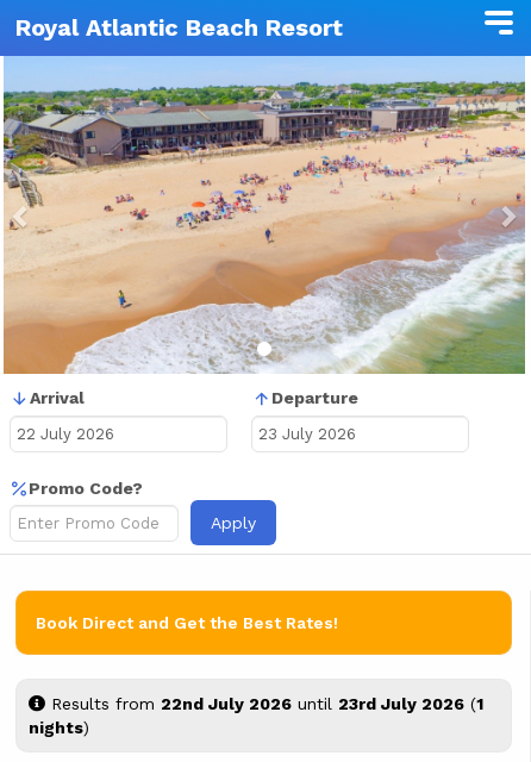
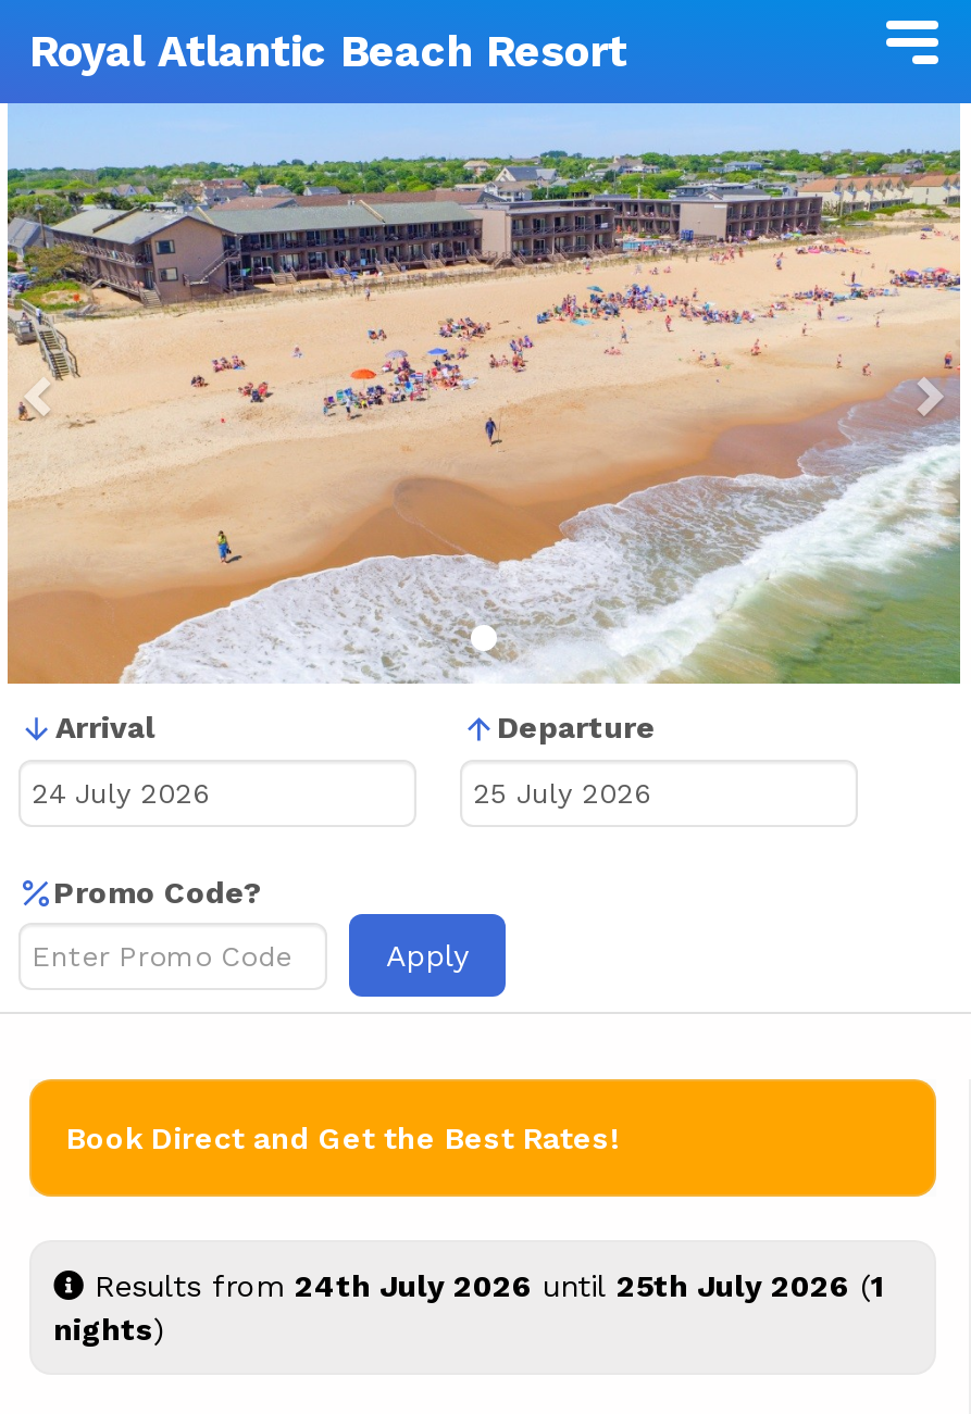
[45,694,483,713] Results from 22nd July 2026 until 23rd July 2026 (1 -> [84,1268,884,1303] Results from 24th July 2026 until 25th July 2026 (1

